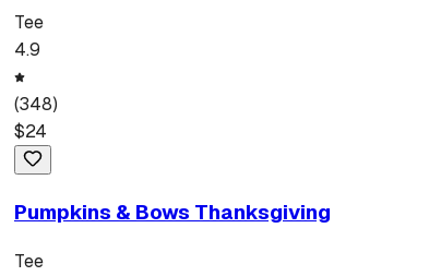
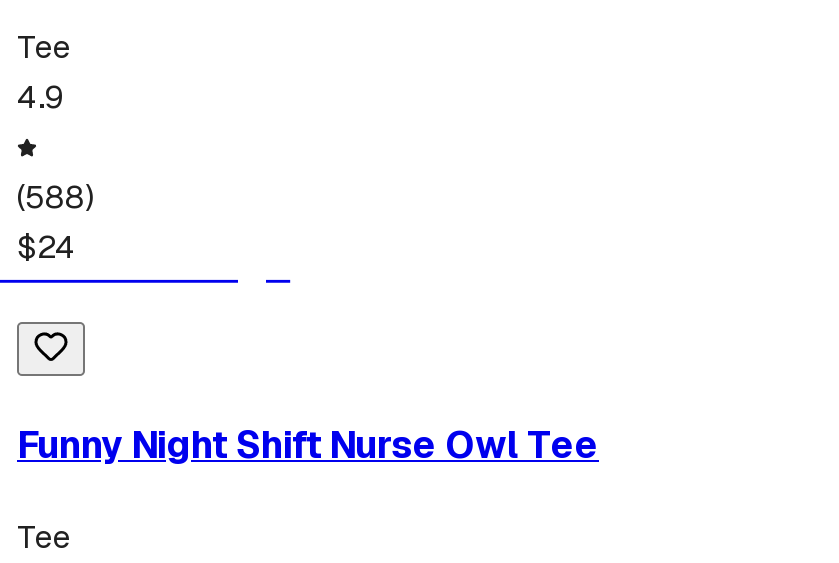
[14,93,58,116] (348) -> [17,177,95,219] (588)
[14,198,331,225] Pumpkins & Bows Thanksgiving -> [17,420,599,470] Funny Night Shift Nurse Owl Tee

